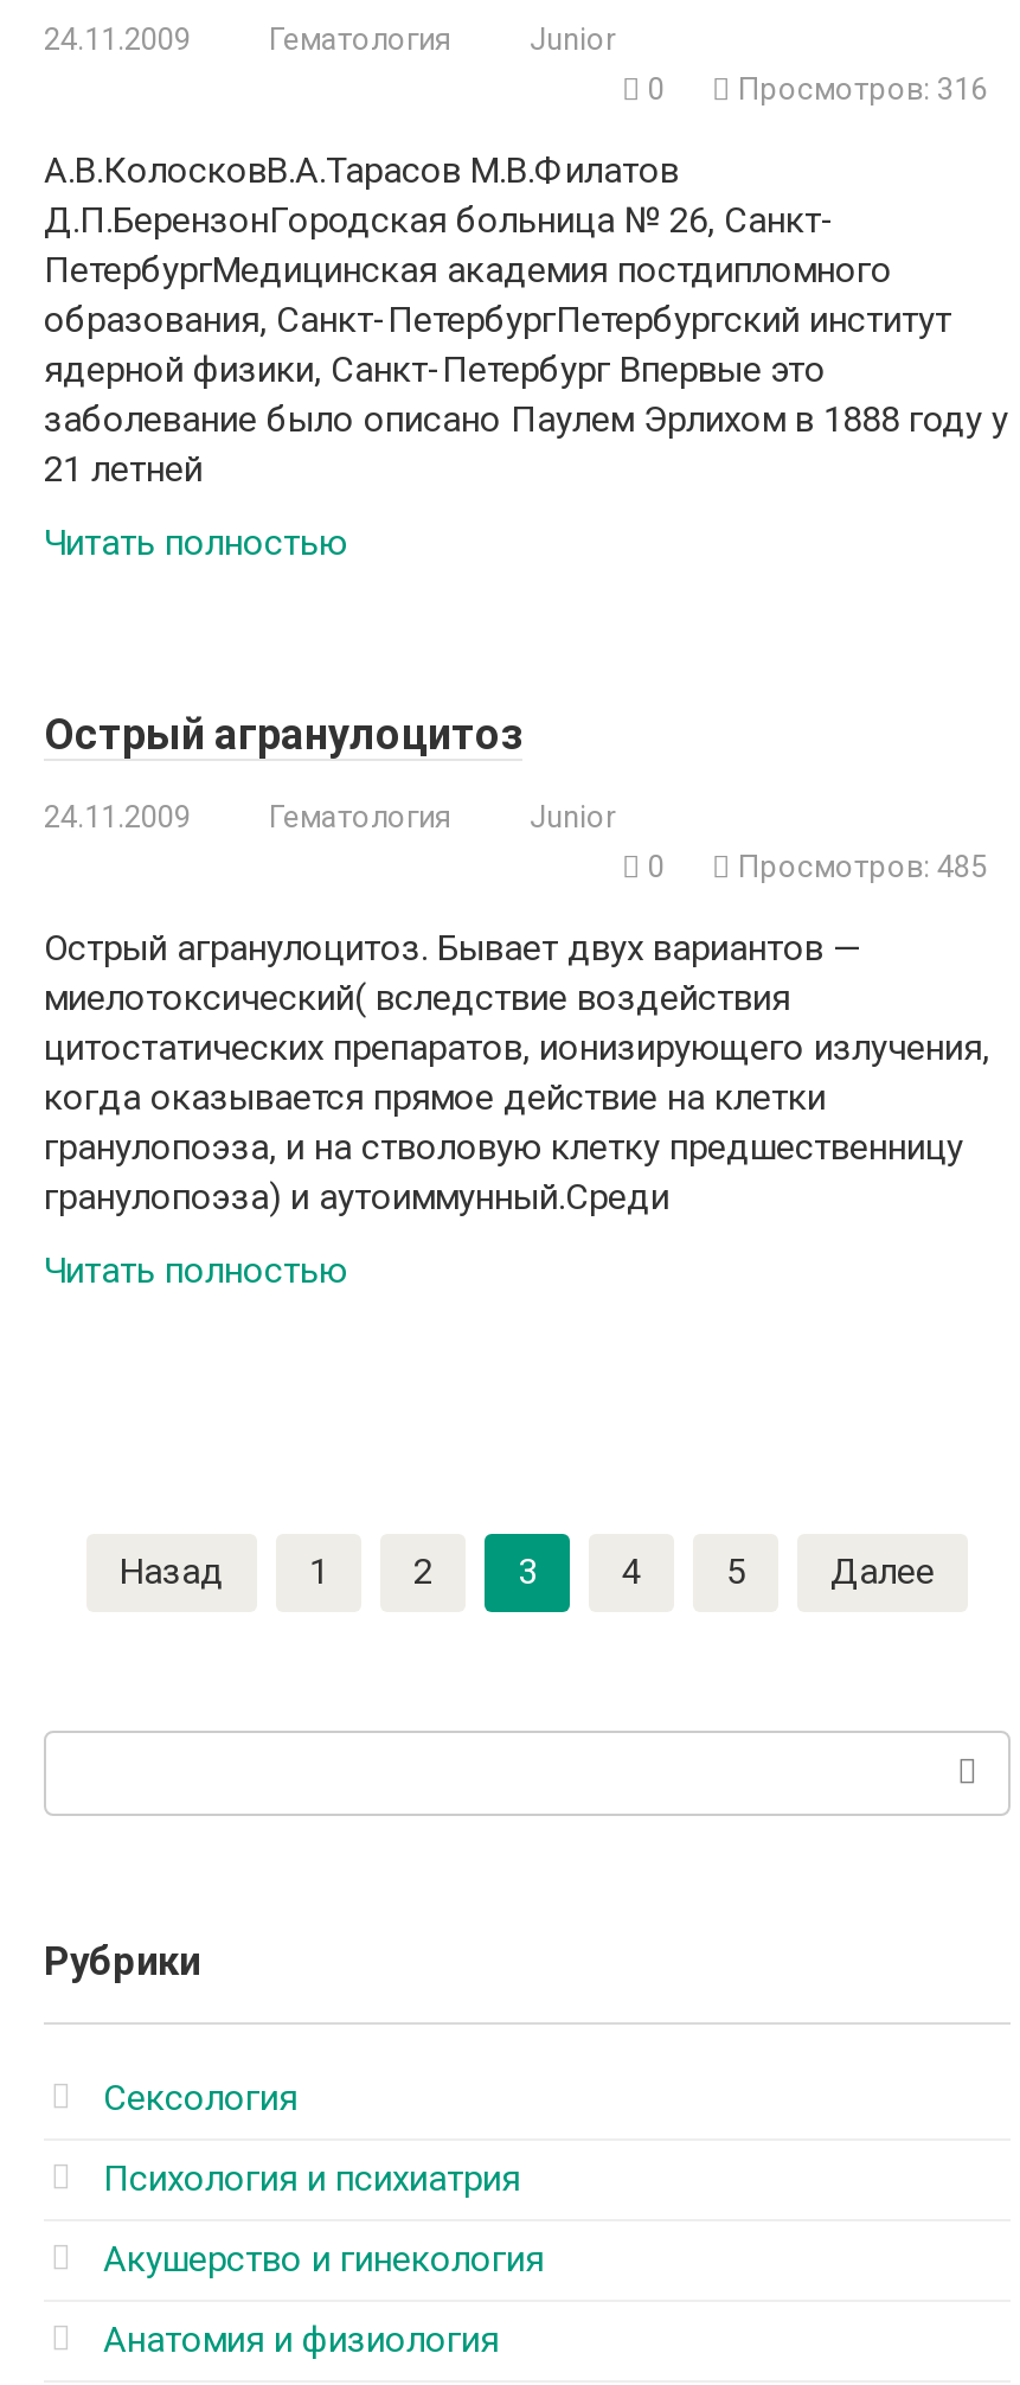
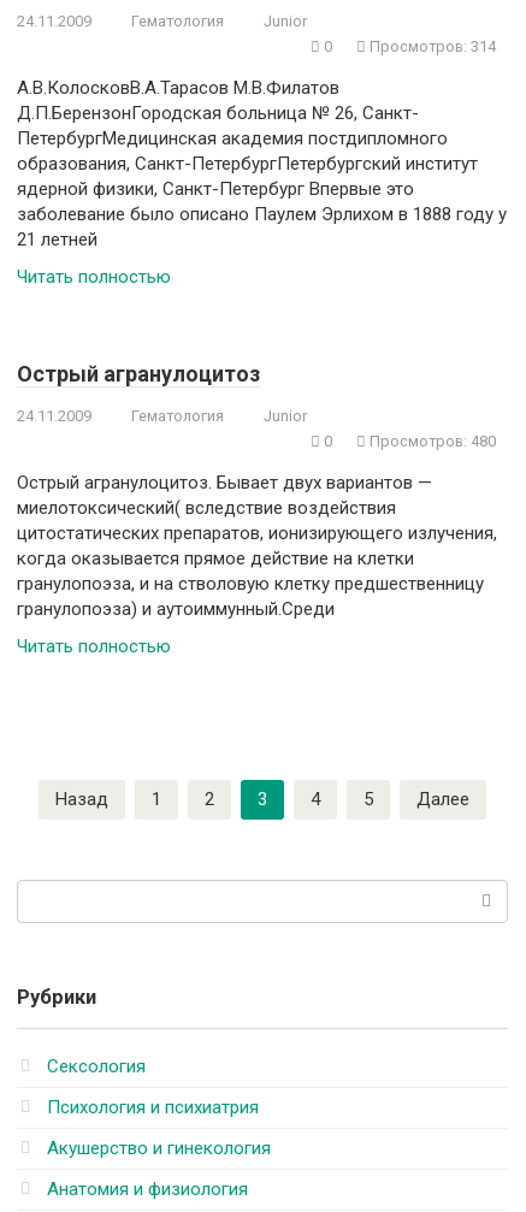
[641,71,987,107] 0 Просмотров: 316 -> [320,37,496,55] 0 Просмотров: 314
[641,849,987,884] 0 Просмотров: 485 -> [320,432,496,450] 0 Просмотров: 480

